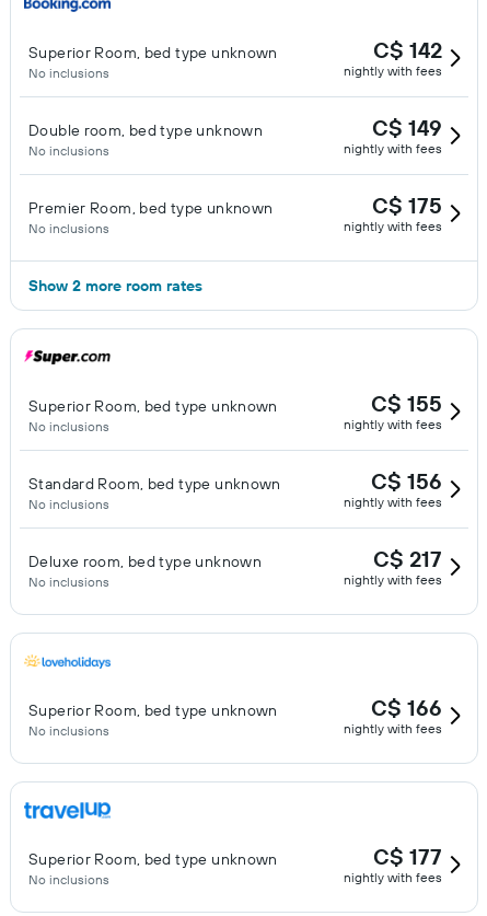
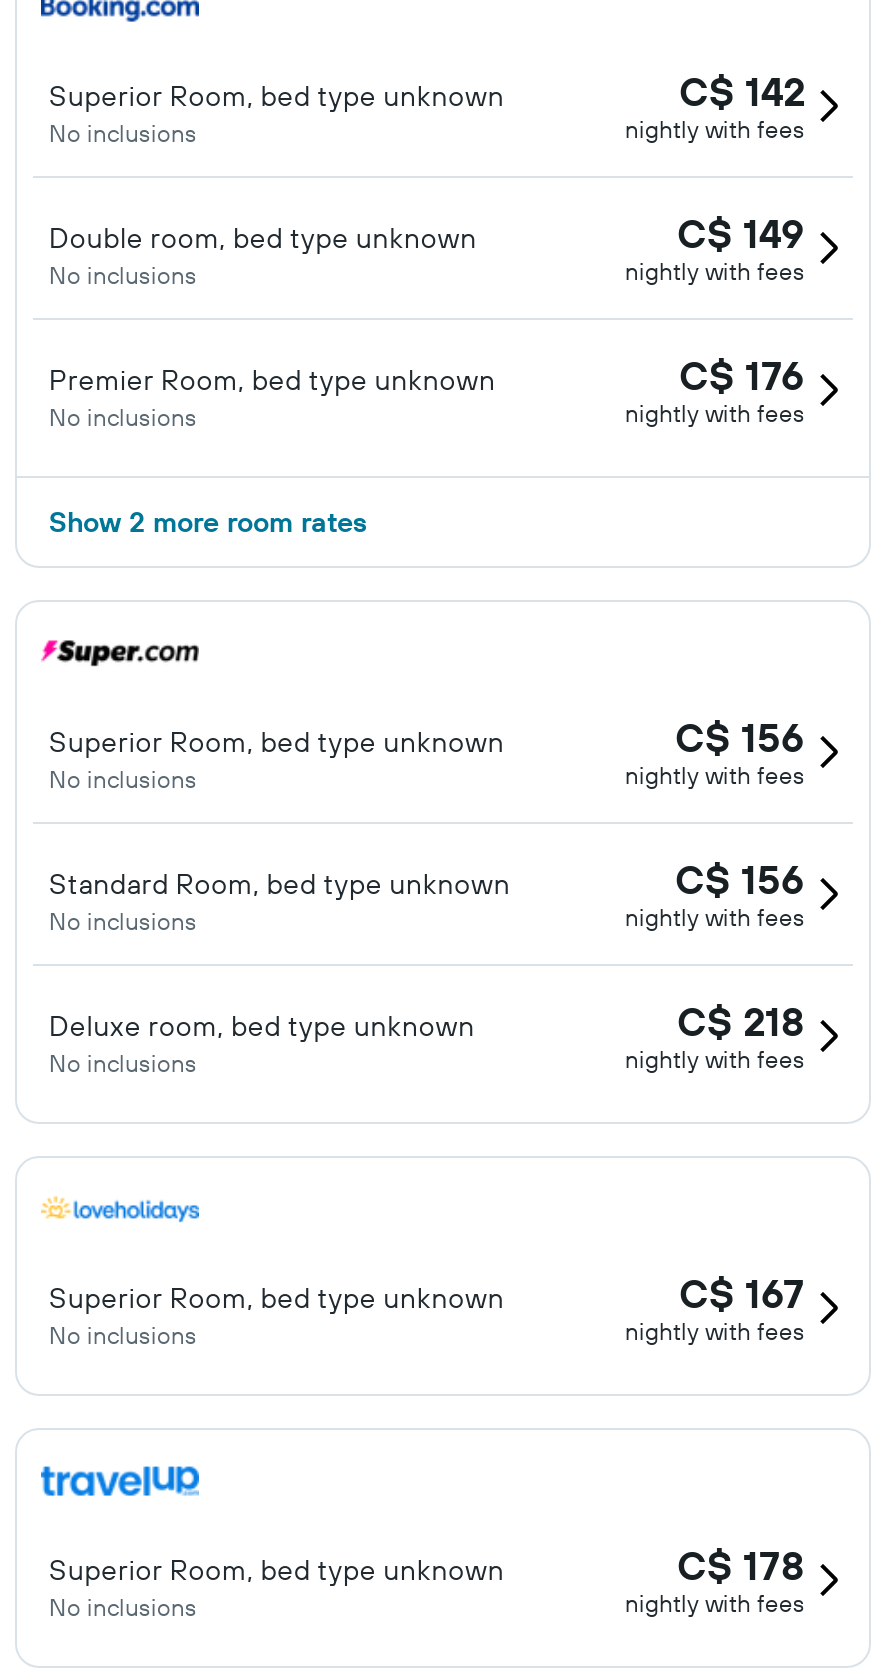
[372,192,442,219] C$ 175 -> [679,350,805,400] C$ 176
[371,390,442,417] C$ 155 -> [675,712,805,762] C$ 156
[373,545,442,572] C$ 217 -> [677,996,805,1046] C$ 218
[371,694,442,721] C$ 166 -> [679,1268,805,1318] C$ 167
[373,843,442,870] C$ 177 -> [677,1540,805,1590] C$ 178

